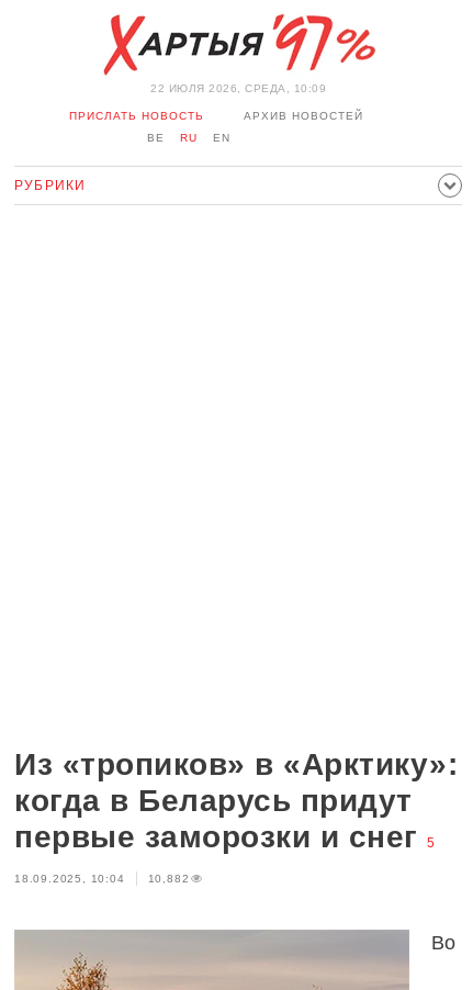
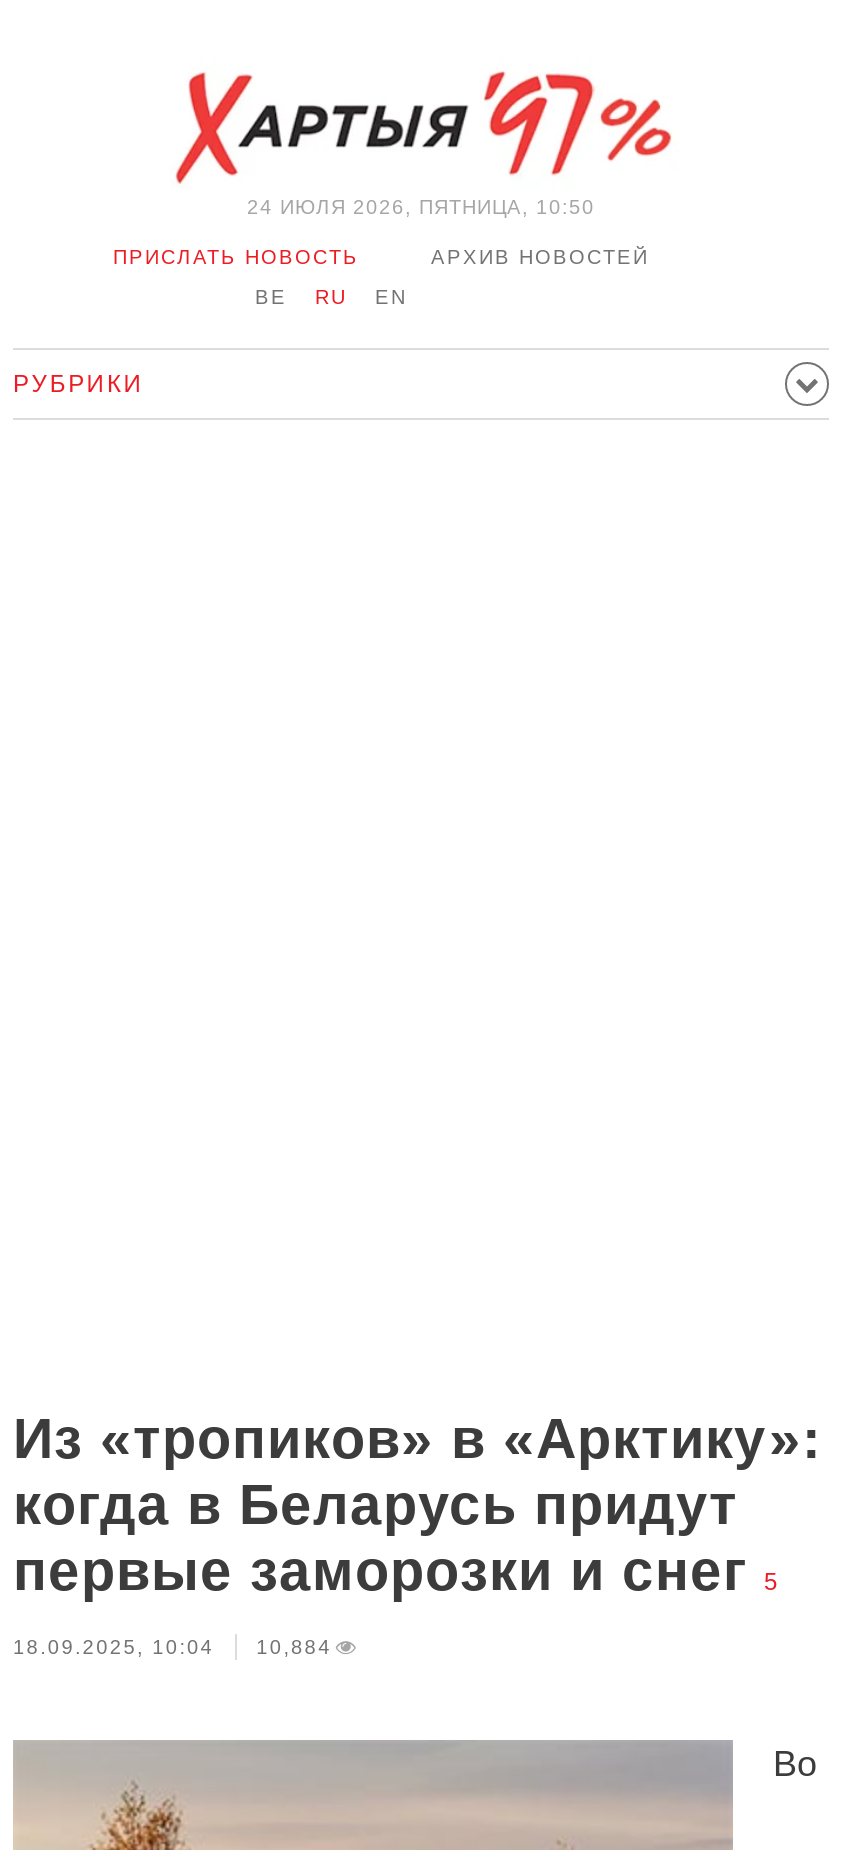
[150,82,326,94] 22 ИЮЛЯ 2026, СРЕДА, 10:09 -> [247,196,595,218] 24 ИЮЛЯ 2026, ПЯТНИЦА, 10:50
[14,873,189,885] 18.09.2025, 10:04 10,882 -> [13,1636,332,1658] 18.09.2025, 10:04 10,884

